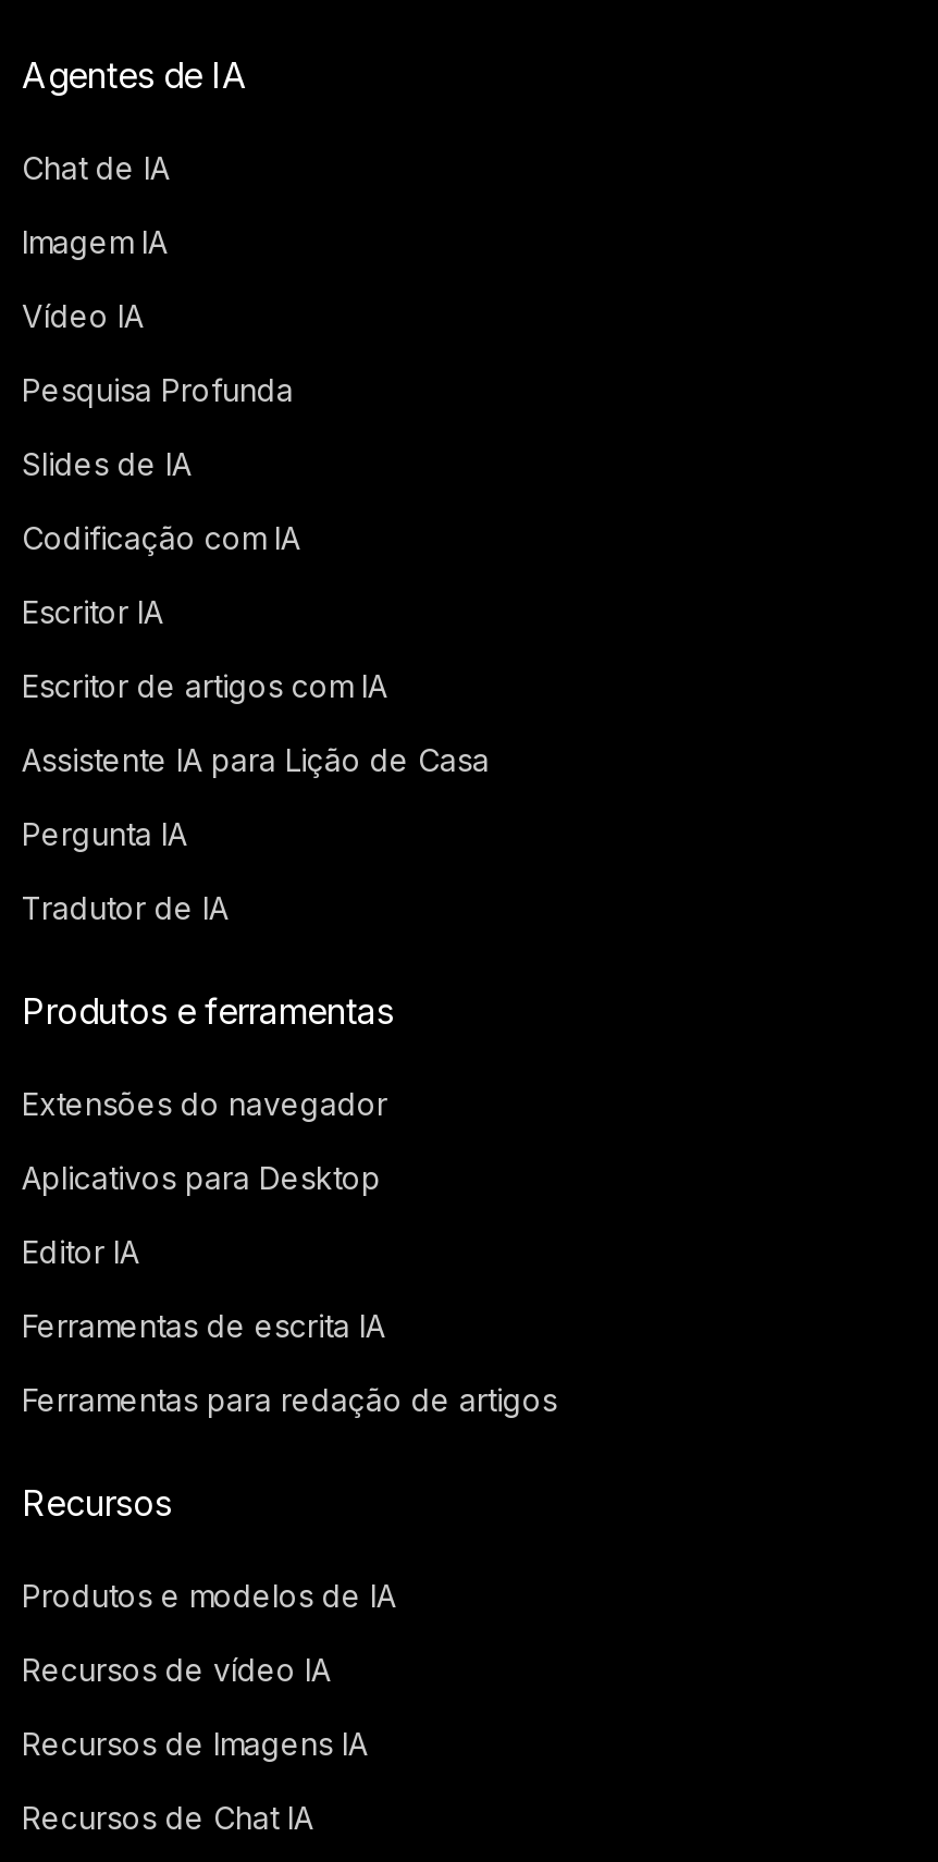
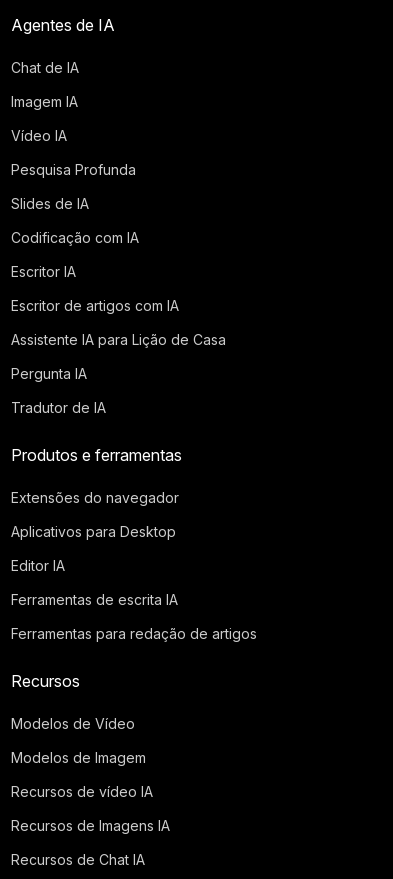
[22,1577,396,1614] Produtos e modelos de IA -> [11,715,146,766] Modelos de Vídeo | Modelos de Imagem

